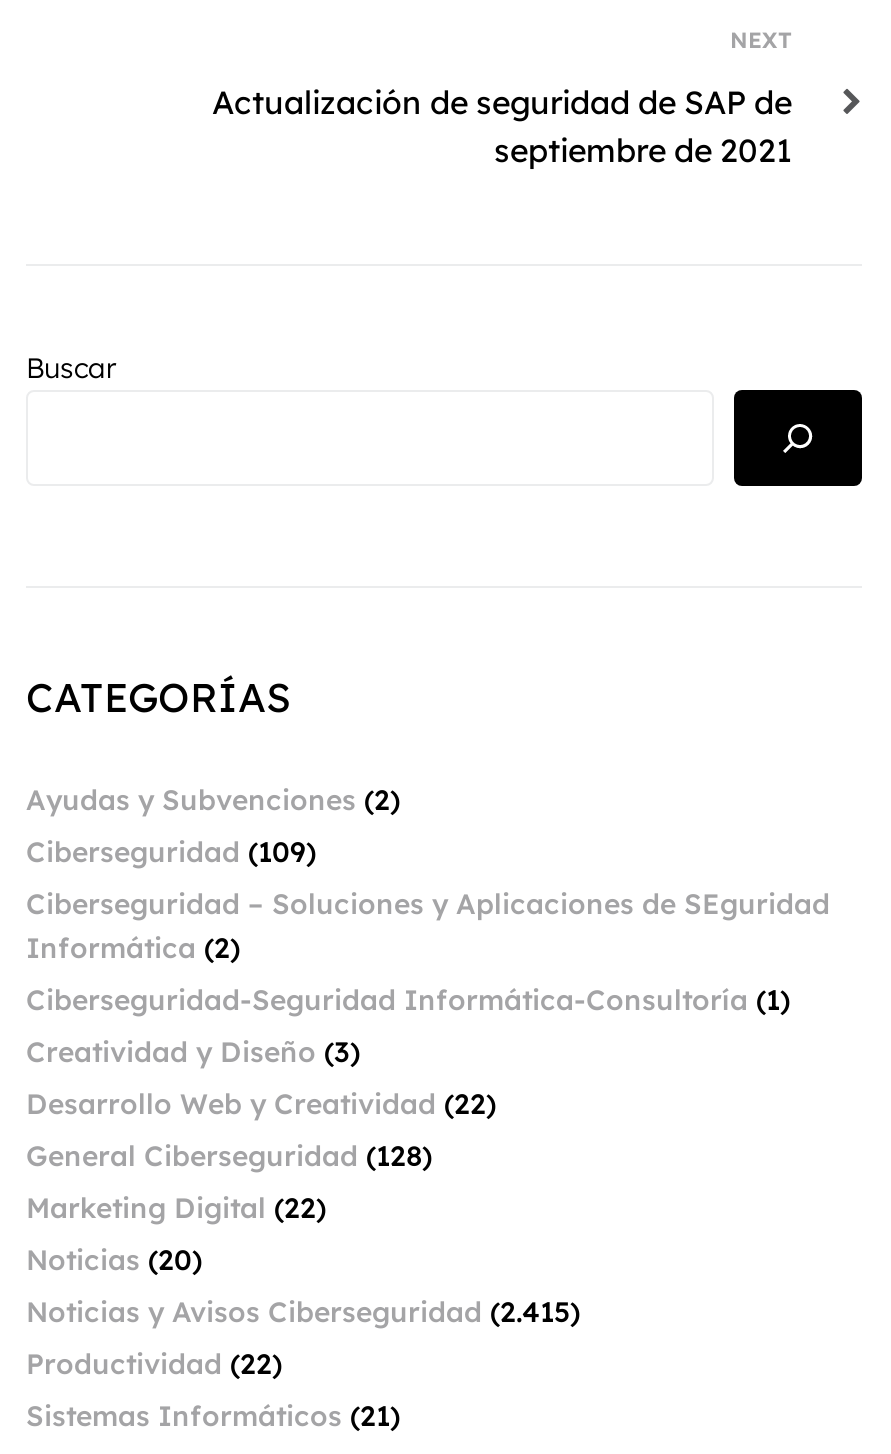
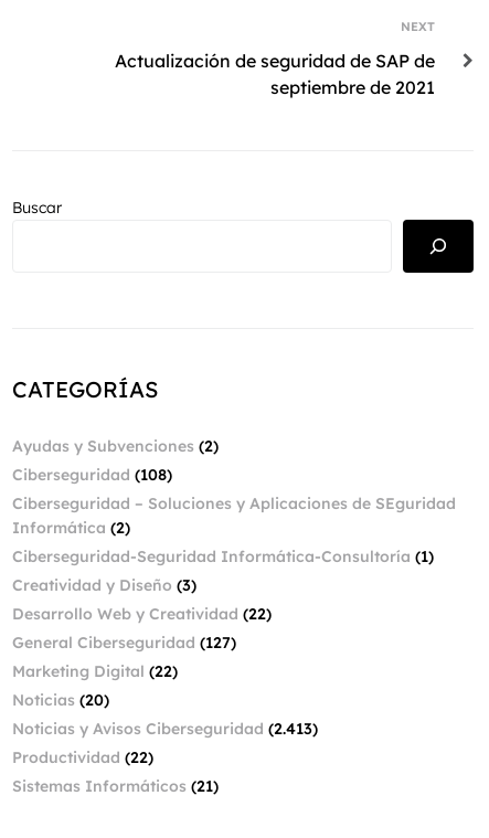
[26,834,316,870] Ciberseguridad (109) -> [12,465,172,485] Ciberseguridad (108)
[26,1138,432,1174] General Ciberseguridad (128) -> [12,633,236,653] General Ciberseguridad (127)
[26,1294,580,1330] Noticias y Avisos Ciberseguridad (2.415) -> [12,719,318,739] Noticias y Avisos Ciberseguridad (2.413)

